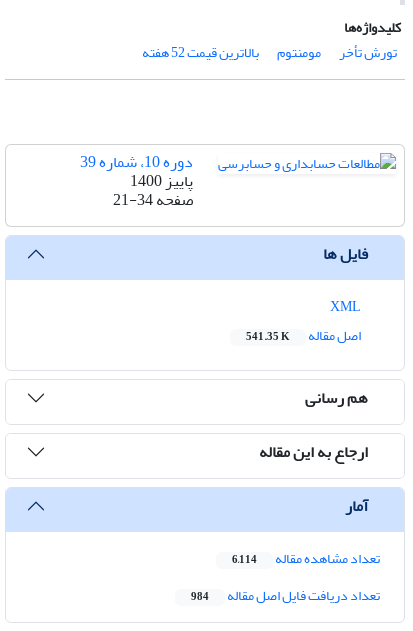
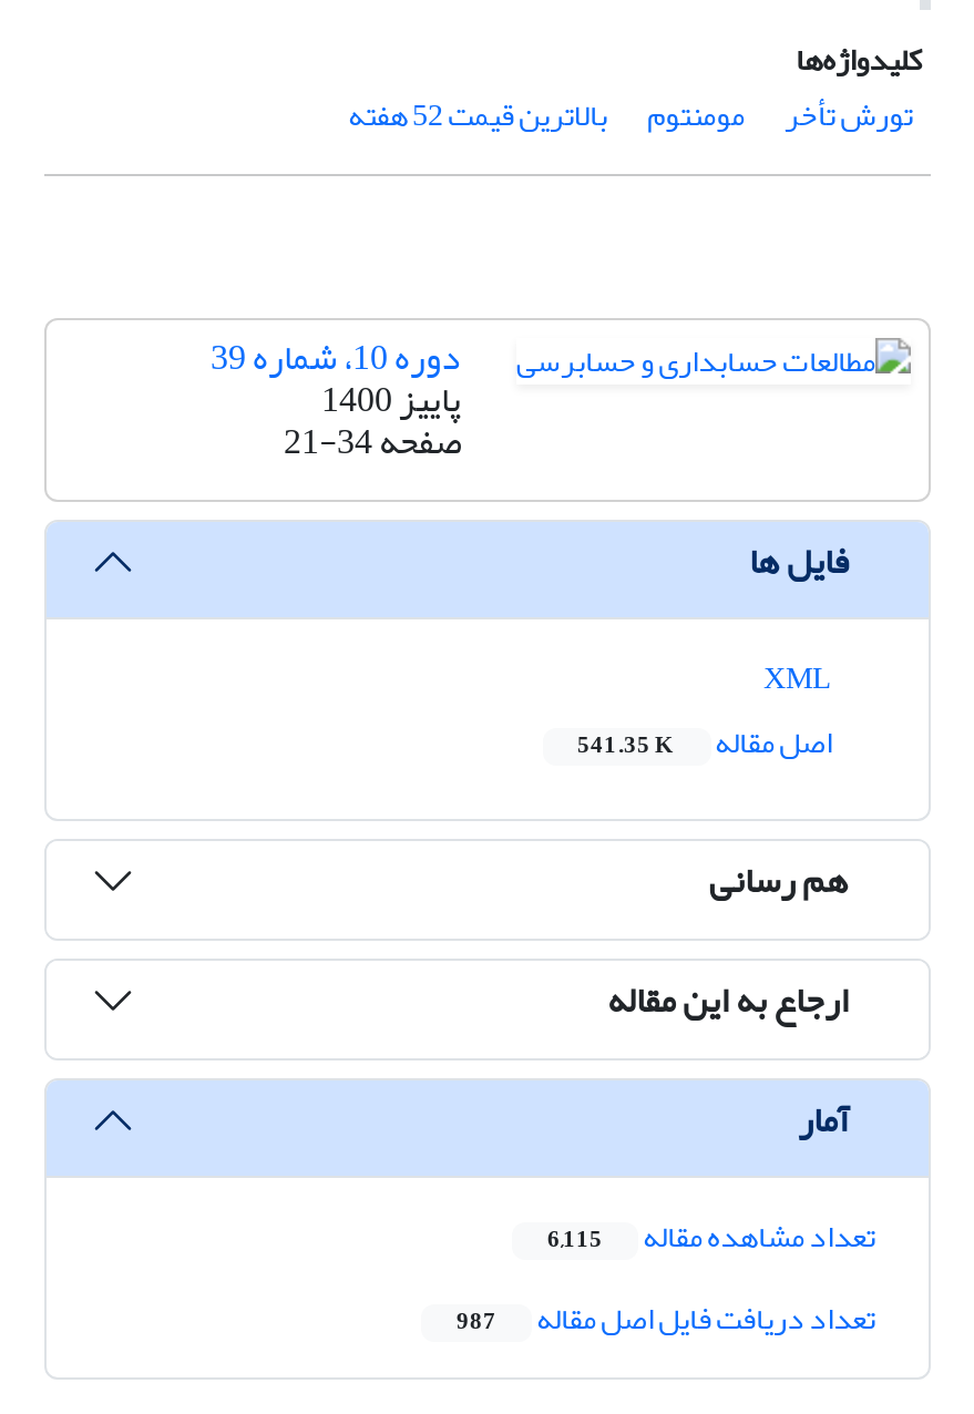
[232,545,380,572] تعداد مشاهده مقاله 6,114 -> [547,1208,875,1268] تعداد مشاهده مقاله 6,115
[191,582,380,609] تعداد دریافت فایل اصل مقاله 984 -> [457,1290,875,1350] تعداد دریافت فایل اصل مقاله 987

